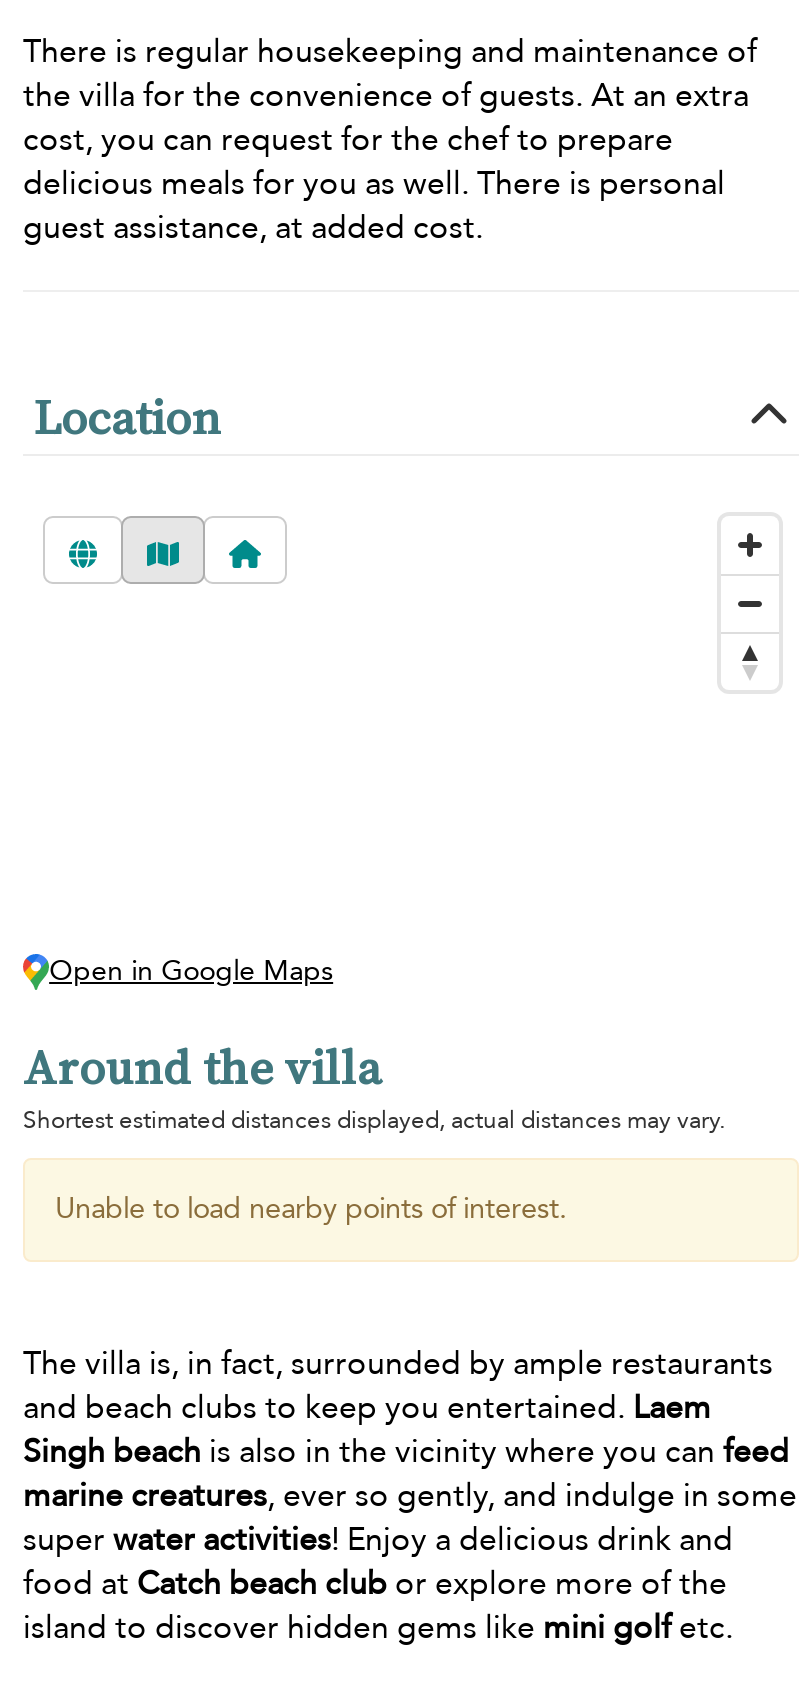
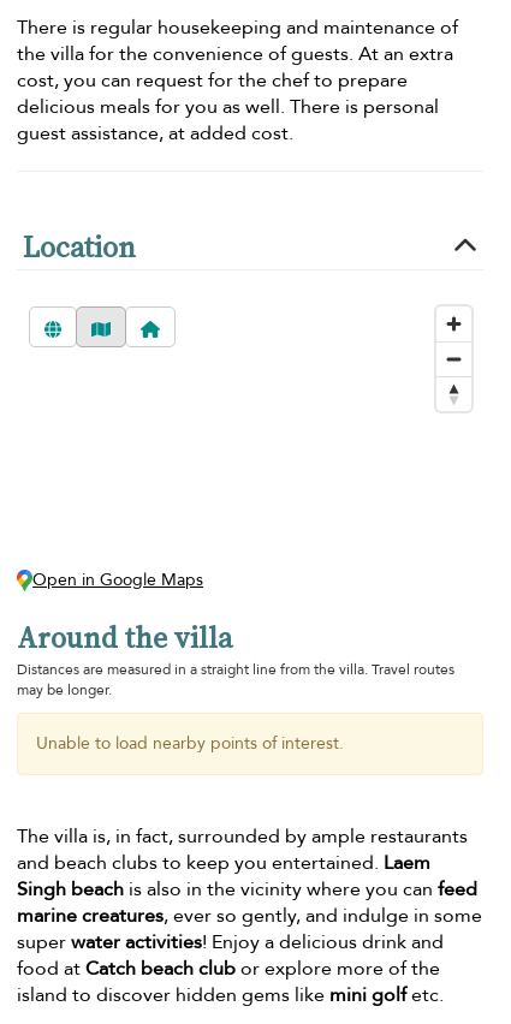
[23,1104,725,1136] Shortest estimated distances displayed, actual distances may vary. -> [17,660,454,700] Distances are measured in a straight line from the villa. Travel routes | may be longer.

